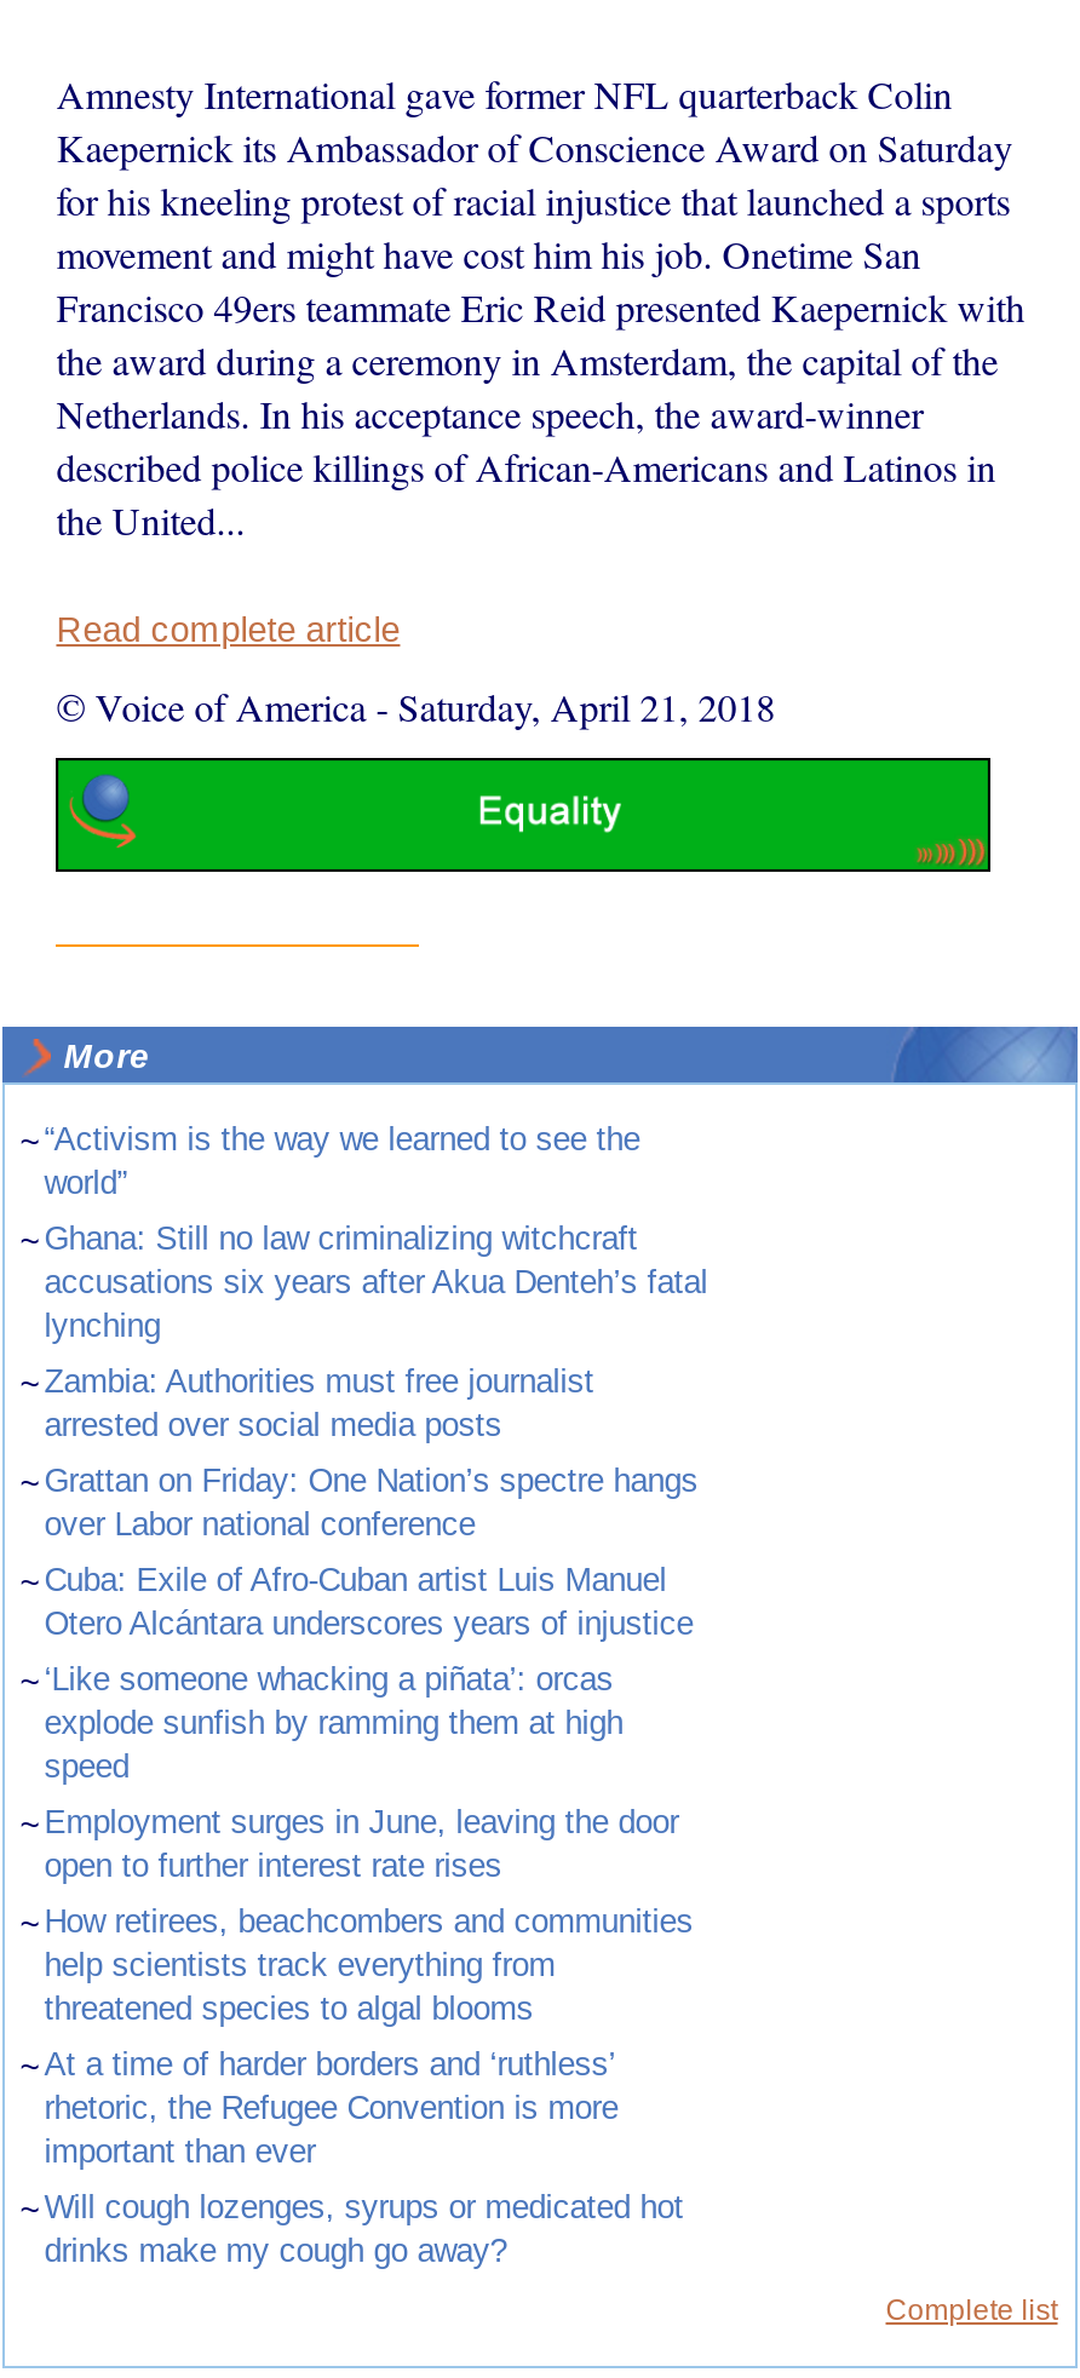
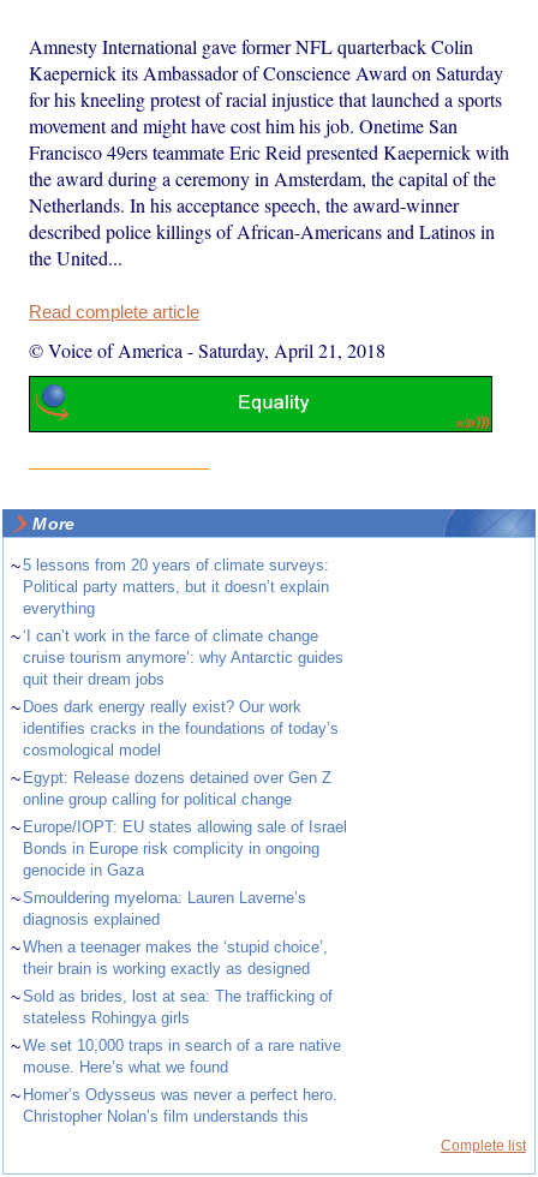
[20,1122,640,1202] ~ “Activism is the way we learned to see the | world” -> [11,557,329,618] ~ 5 lessons from 20 years of climate surveys: | Political party matters, but it doesn’t explain | everything
[20,1222,708,1345] ~ Ghana: Still no law criminalizing witchcraft | accusations six years after Akua Denteh’s fatal | lynching -> [11,628,344,689] ~ ‘I can’t work in the farce of climate change | cruise tourism anymore’: why Antarctic guides | quit their dream jobs
[20,1365,594,1444] ~ Zambia: Authorities must free journalist | arrested over social media posts -> [11,698,339,760] ~ Does dark energy really exist? Our work | identifies cracks in the foundations of today’s | cosmological model
[20,1464,698,1544] ~ Grattan on Friday: One Nation’s spectre hangs | over Labor national conference -> [11,769,332,809] ~ Egypt: Release dozens detained over Gen Z | online group calling for political change
[20,1563,693,1643] ~ Cuba: Exile of Afro-Cuban artist Luis Manuel | Otero Alcántara underscores years of injustice -> [11,818,347,880] ~ Europe/IOPT: EU states allowing sale of Israel | Bonds in Europe risk complicity in ongoing | genocide in Gaza
[20,1662,623,1786] ~ ‘Like someone whacking a piñata’: orcas | explode sunfish by ramming them at high | speed -> [11,889,306,929] ~ Smouldering myeloma: Lauren Laverne’s | diagnosis explained
[20,1805,679,1885] ~ Employment surges in June, leaving the door | open to further interest rate rises -> [11,939,328,978] ~ When a teenager makes the ‘stupid choice’, | their brain is working exactly as designed
[20,1905,693,2028] ~ How retirees, beachcombers and communities | help scientists track everything from | threatened species to algal blooms -> [11,988,333,1027] ~ Sold as brides, lost at sea: The trafficking of | stateless Rohingya girls
[20,2047,618,2171] ~ At a time of harder borders and ‘ruthless’ | rhetoric, the Refugee Convention is more | important than ever -> [11,1037,341,1077] ~ We set 10,000 traps in search of a rare native | mouse. Here’s what we found
[20,2190,683,2270] ~ Will cough lozenges, syrups or medicated hot | drinks make my cough go away? -> [11,1086,338,1126] ~ Homer’s Odysseus was never a perfect hero. | Christopher Nolan’s film understands this

